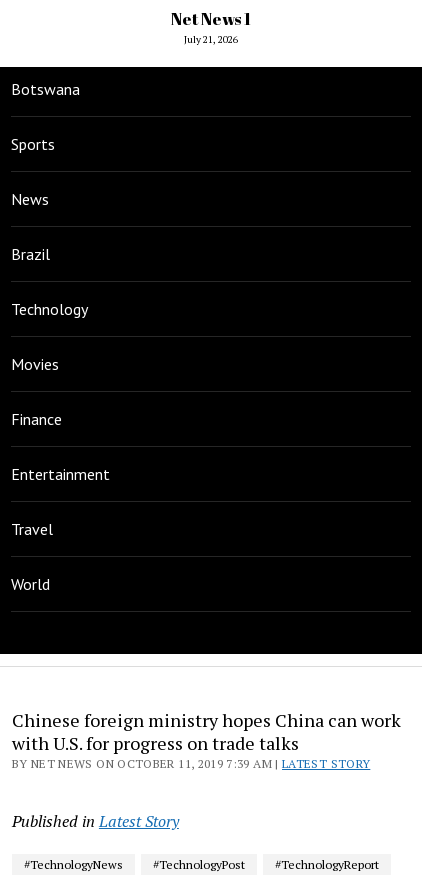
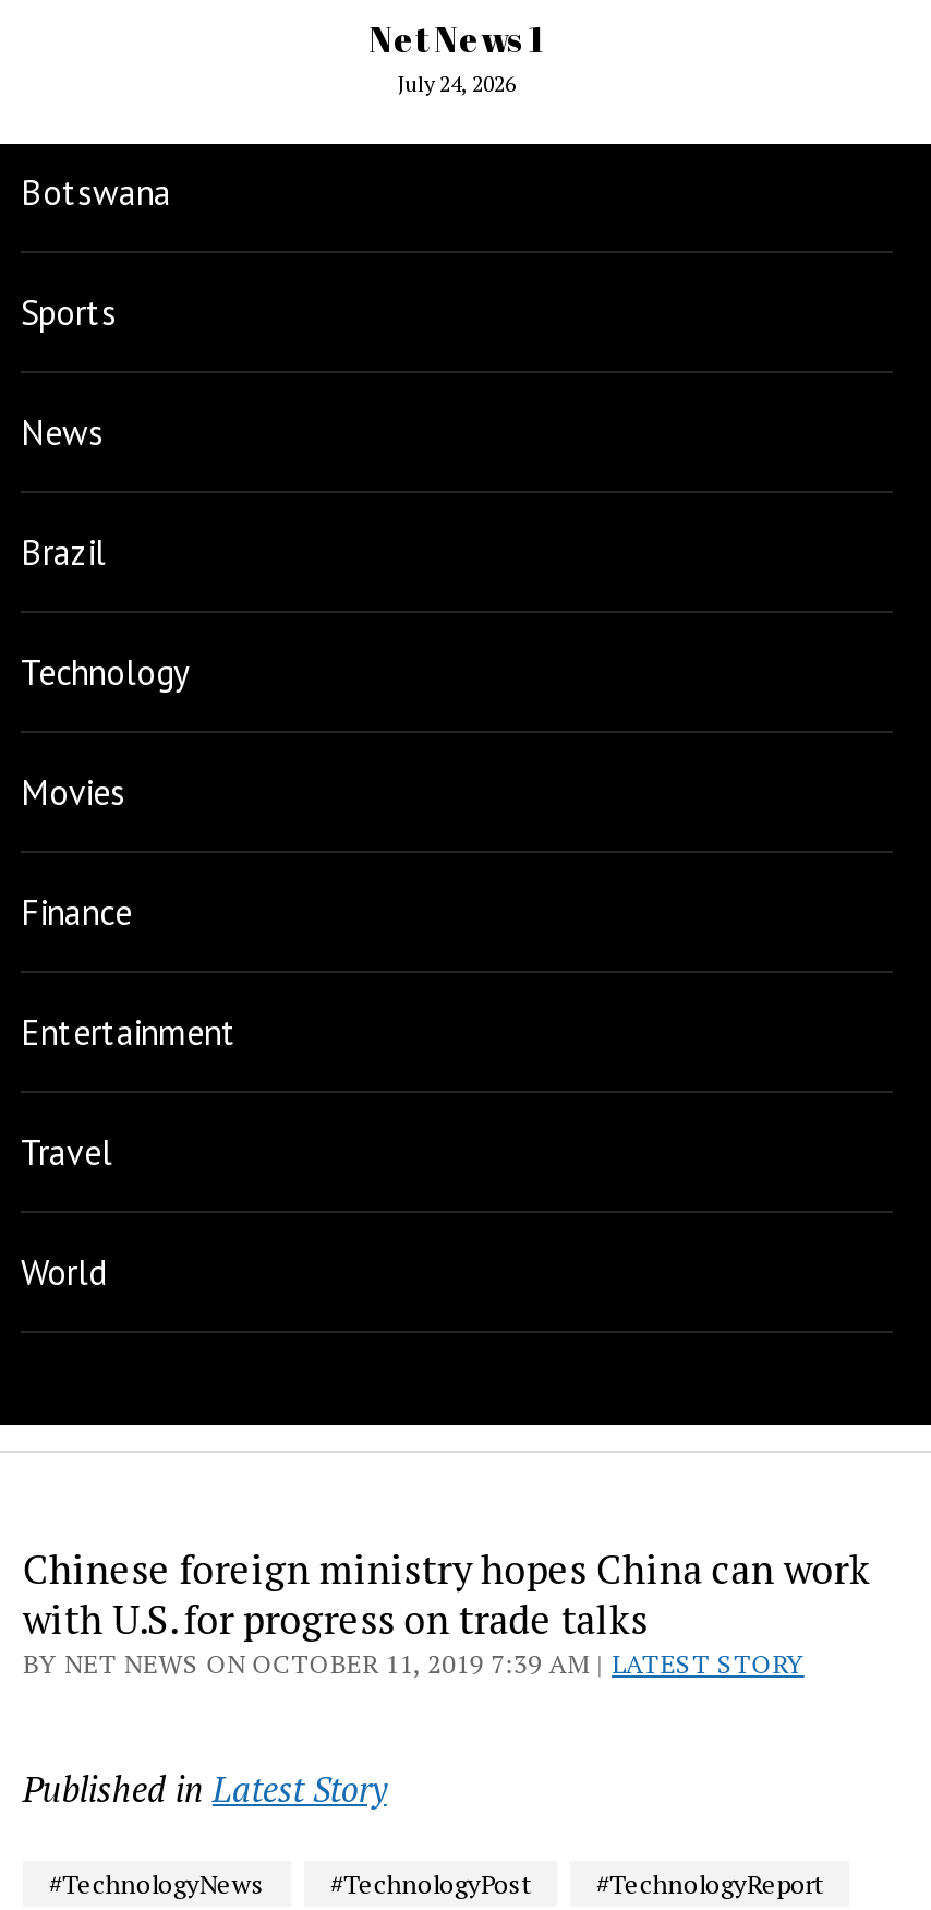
[184,33,238,46] July 21, 2026 -> [398,70,516,98] July 24, 2026

